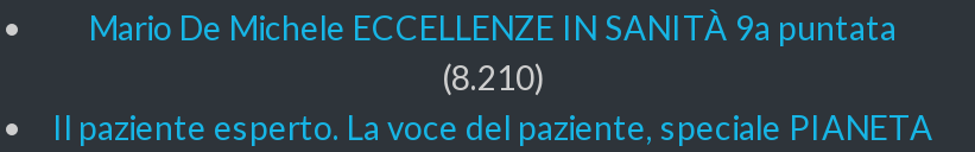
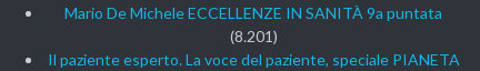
[442,56,544,96] (8.210) -> [229,26,277,45] (8.201)

